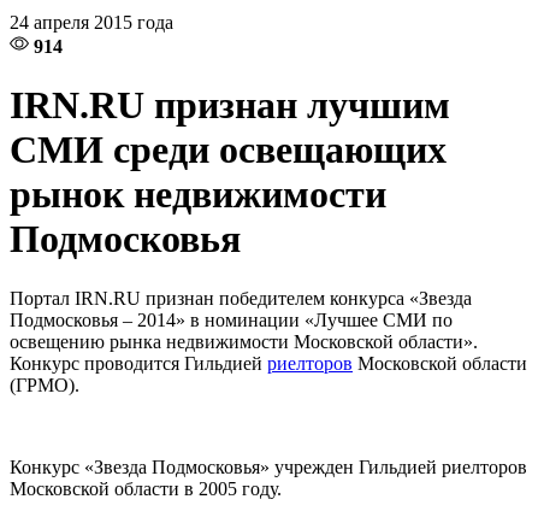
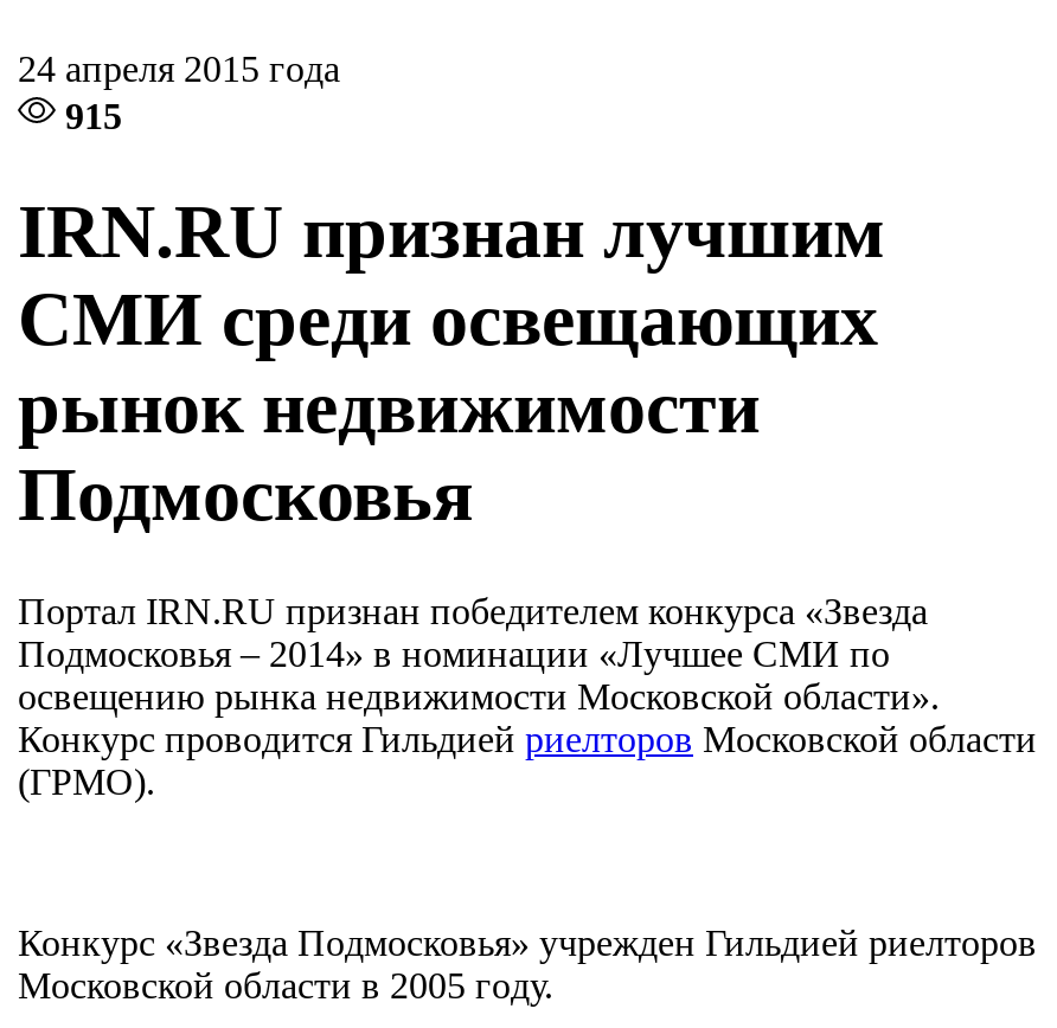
[34,36,63,57] 914 -> [65,96,122,136] 915

